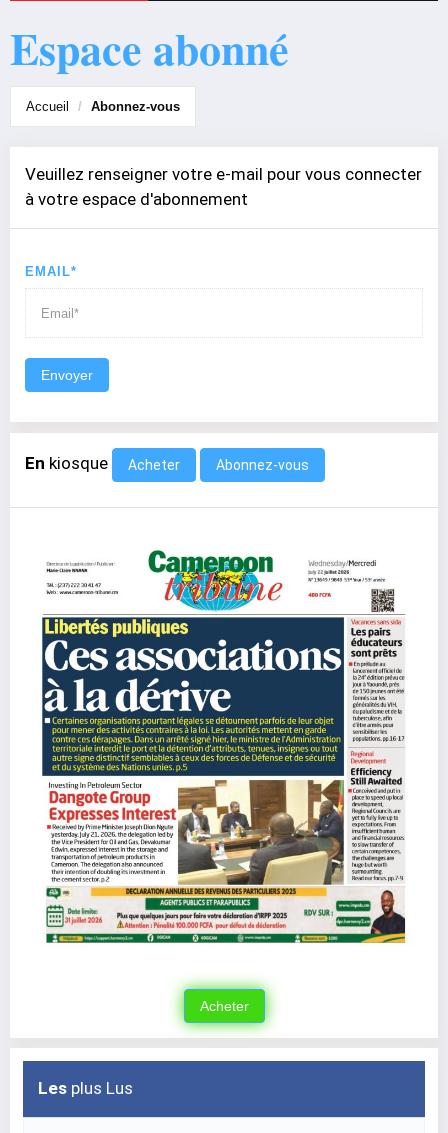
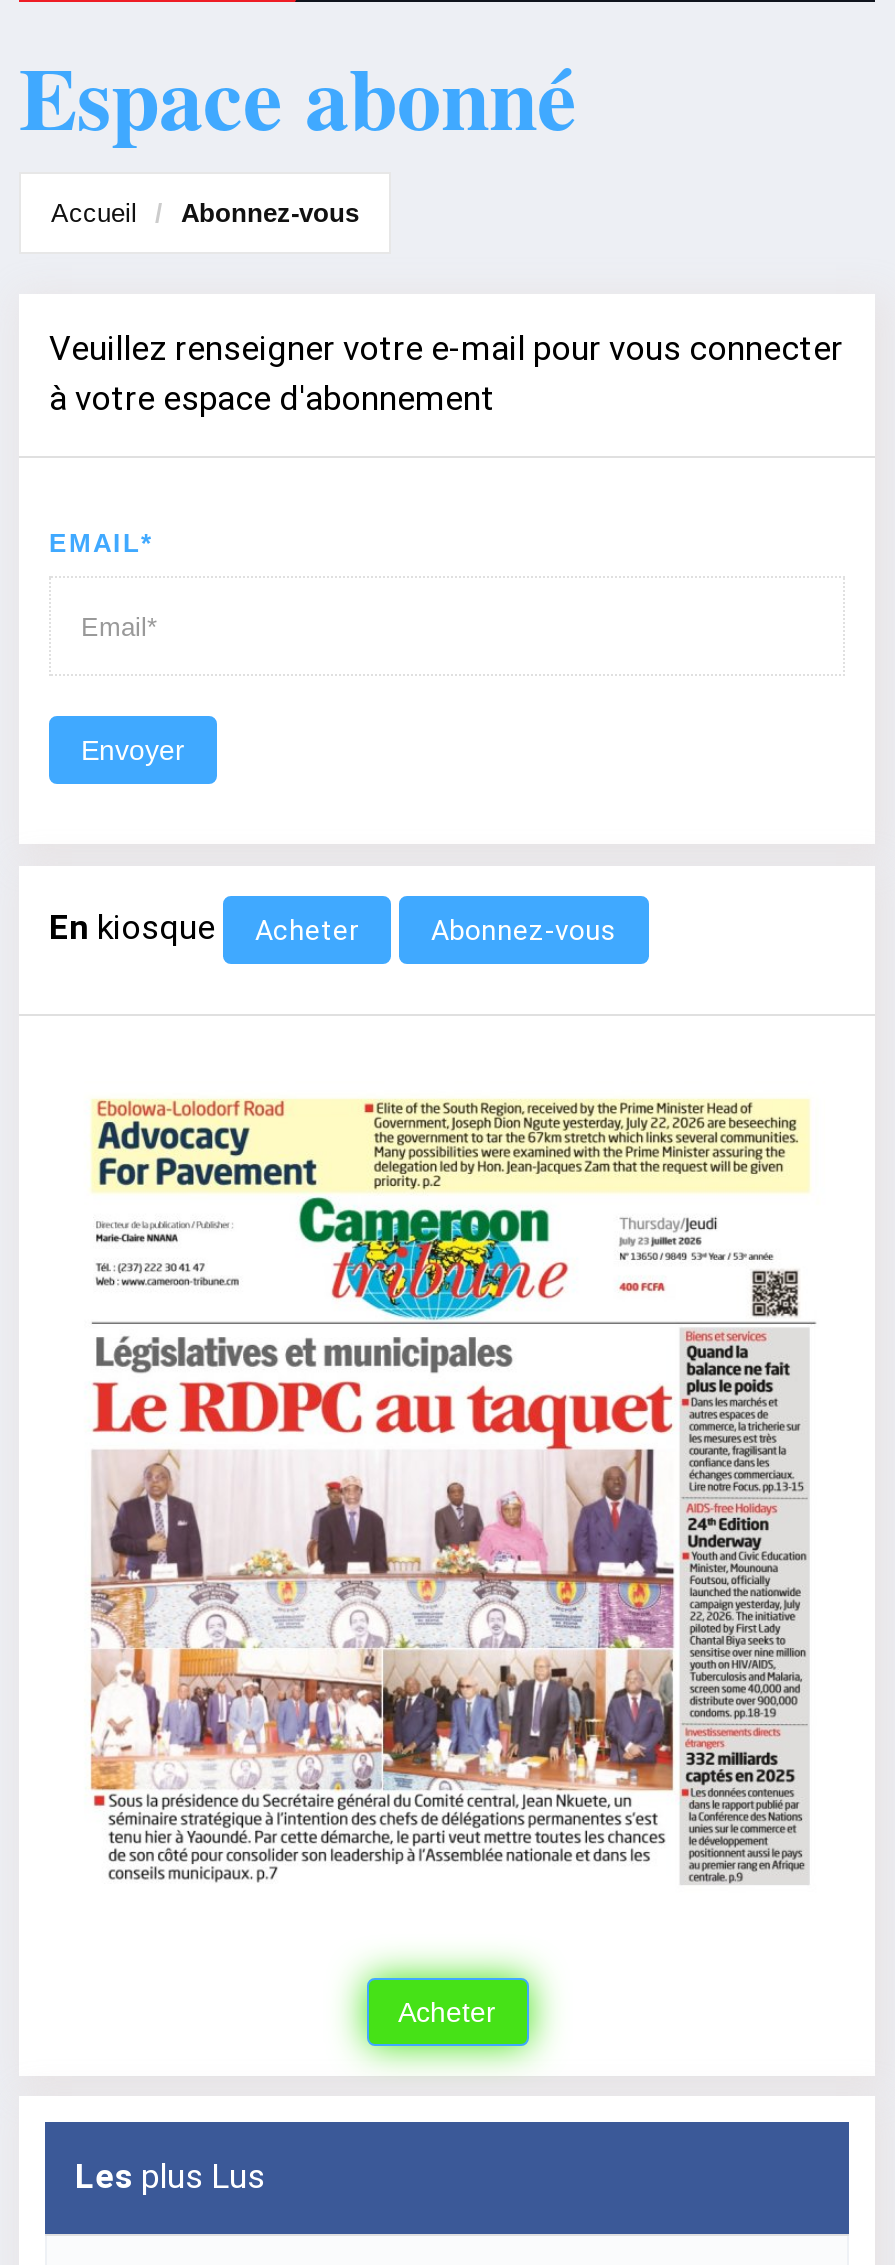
[41,549,406,944] [image] -> [83,1098,815,1886] [image]

